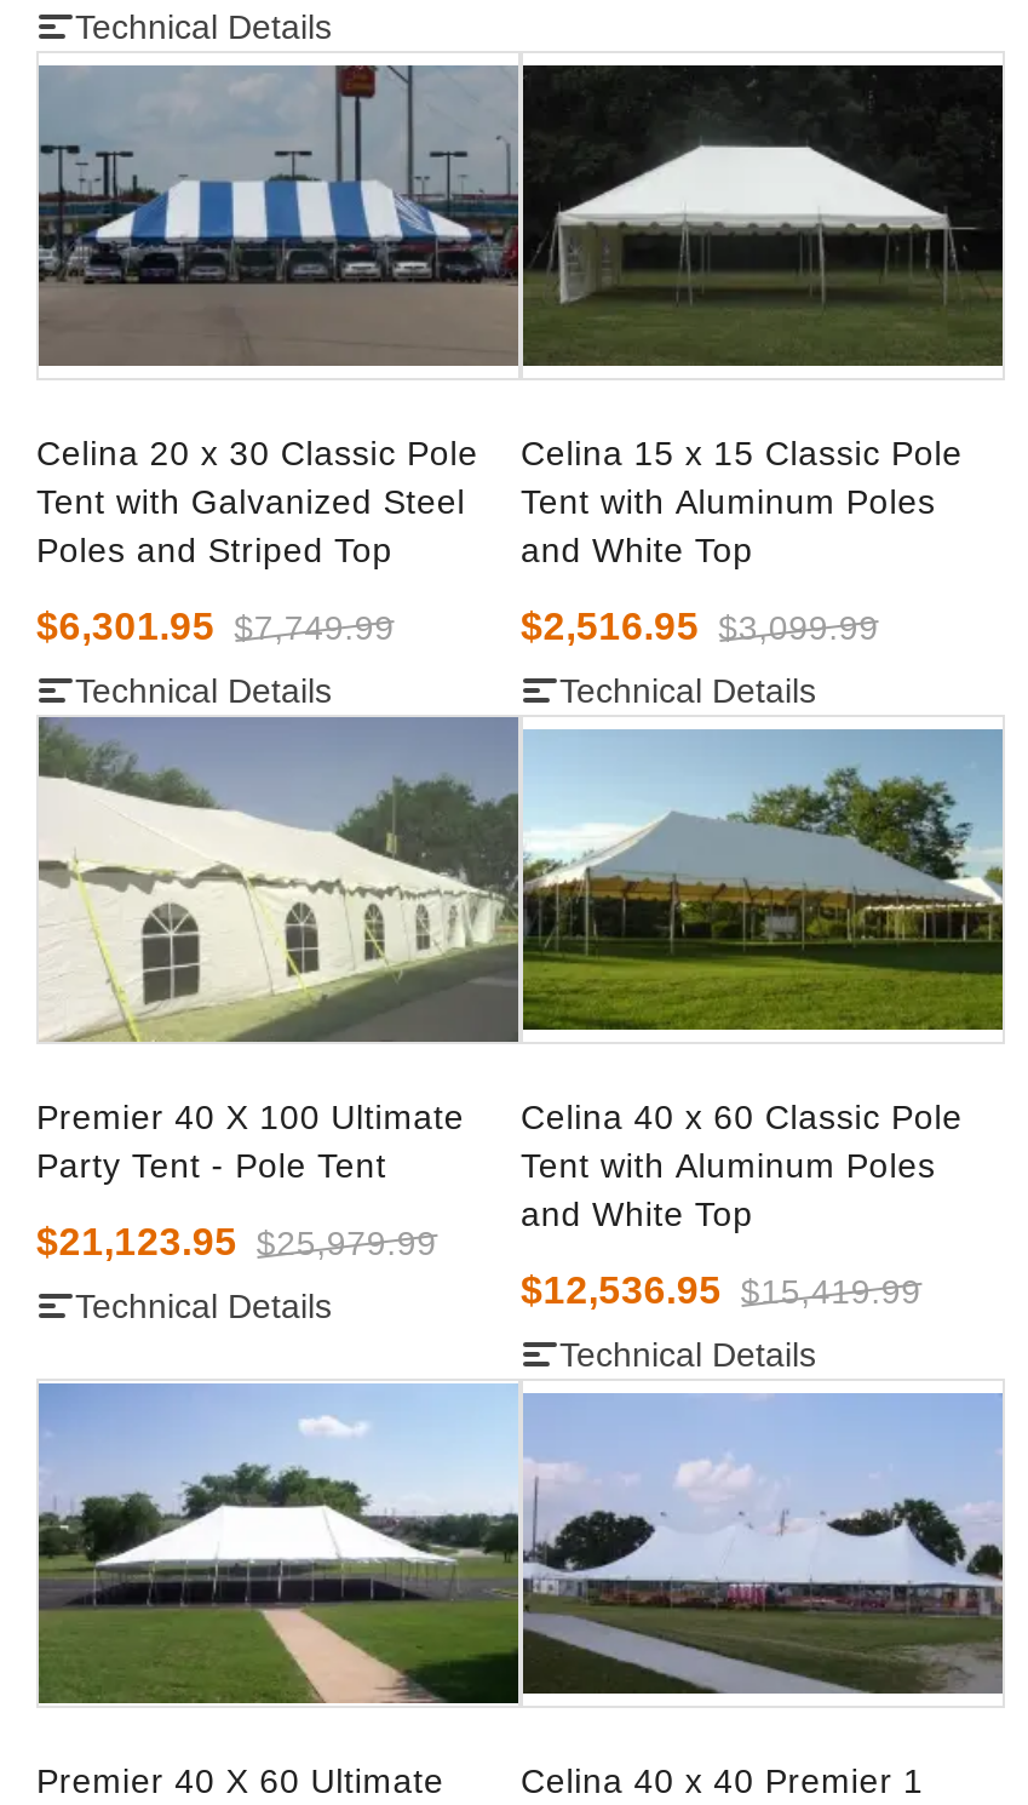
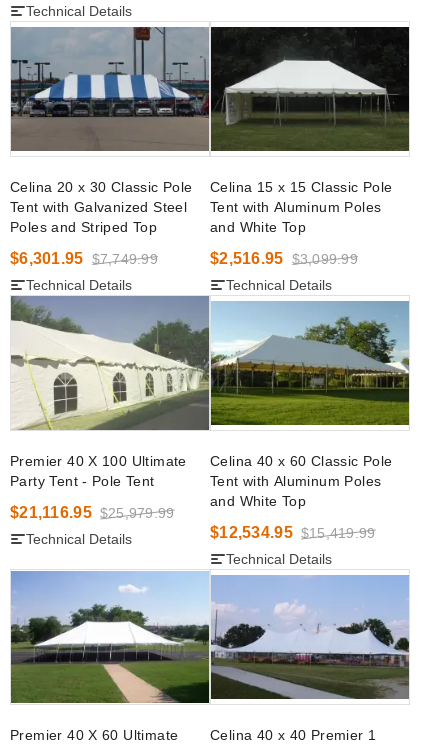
[36,1221,437,1262] $21,123.95 $25,979.99 -> [10,504,174,521] $21,116.95 $25,979.99
[521,1270,921,1311] $12,536.95 $15,419.99 -> [210,524,375,541] $12,534.95 $15,419.99

